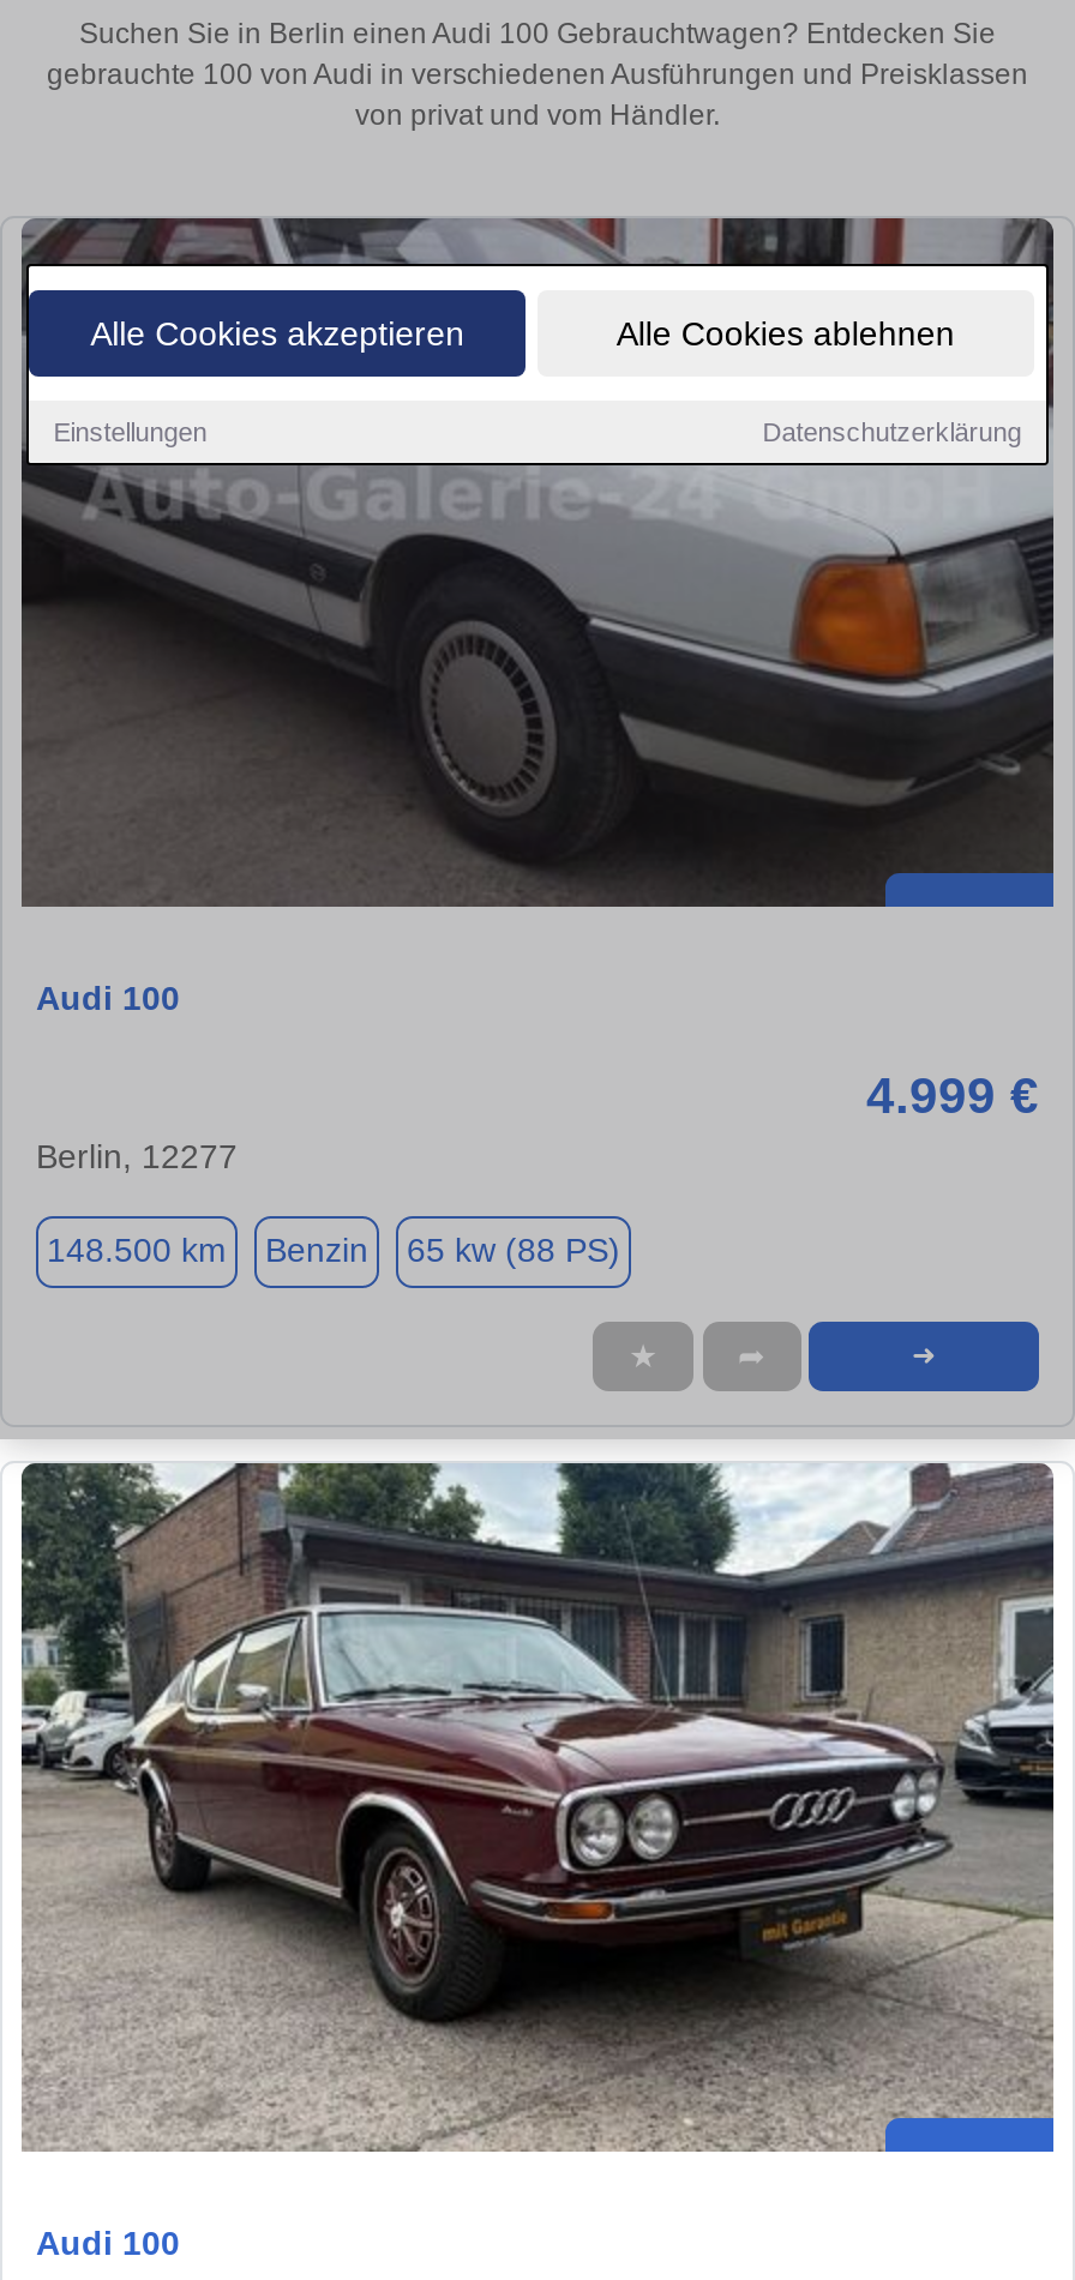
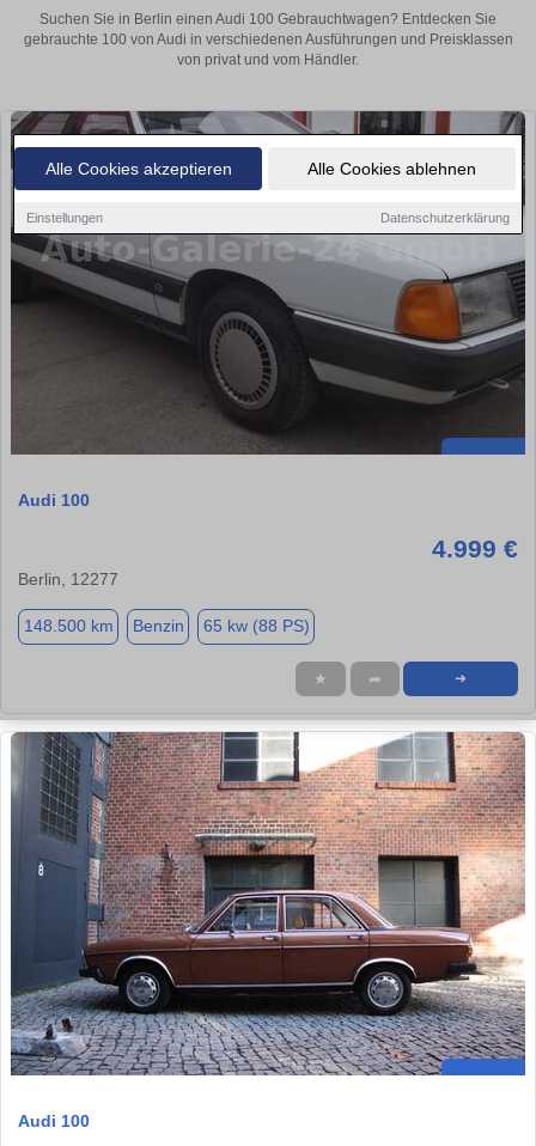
[22,1461,1056,2152] [image] -> [11,731,526,1075] [image]

